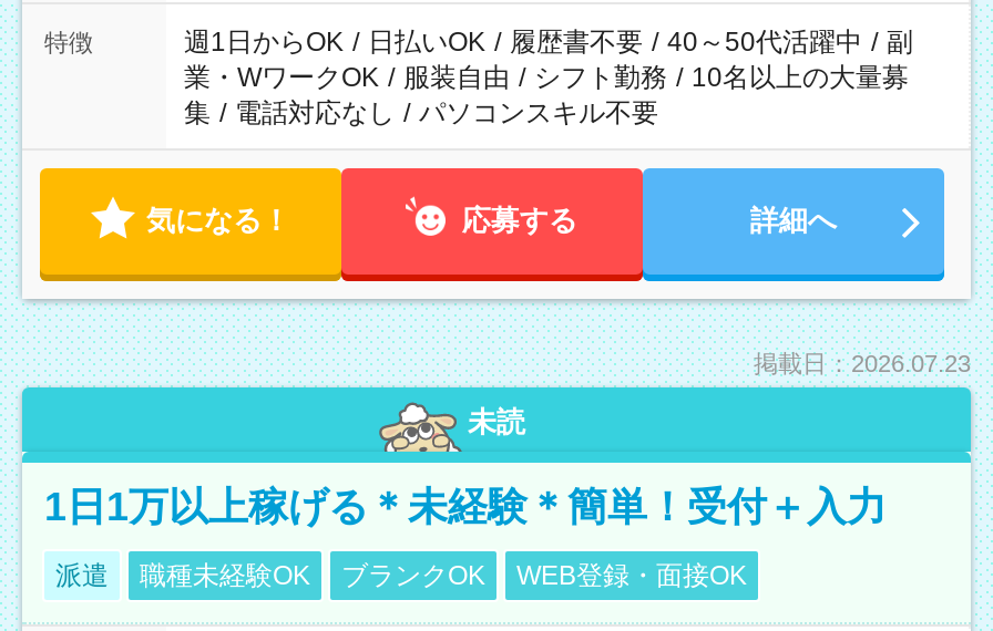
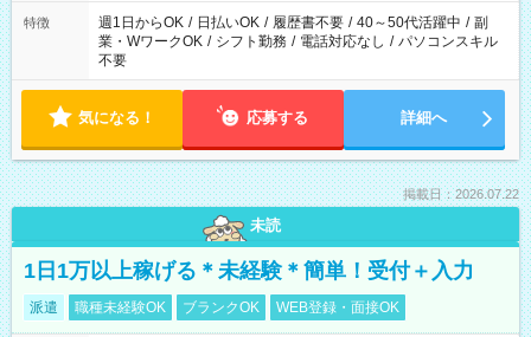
[184,62,909,128] 業・WワークOK / 服装自由 / シフト勤務 / 10名以上の大量募 | 集 / 電話対応なし / パソコンスキル不要 -> [98,33,498,69] 業・WワークOK / シフト勤務 / 電話対応なし / パソコンスキル | 不要
[754,350,971,376] 掲載日：2026.07.23 -> [403,187,519,201] 掲載日：2026.07.22

